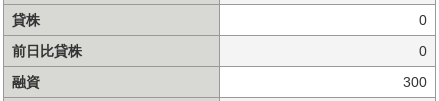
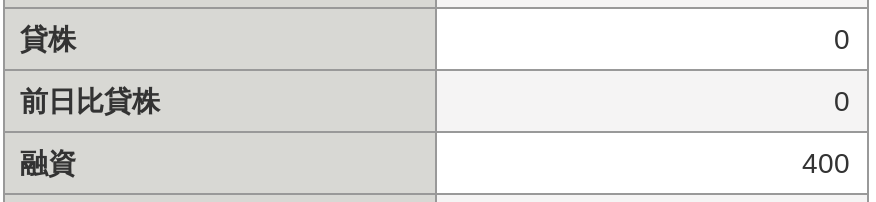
[402,74,426,90] 300 -> [802,147,850,179] 400

